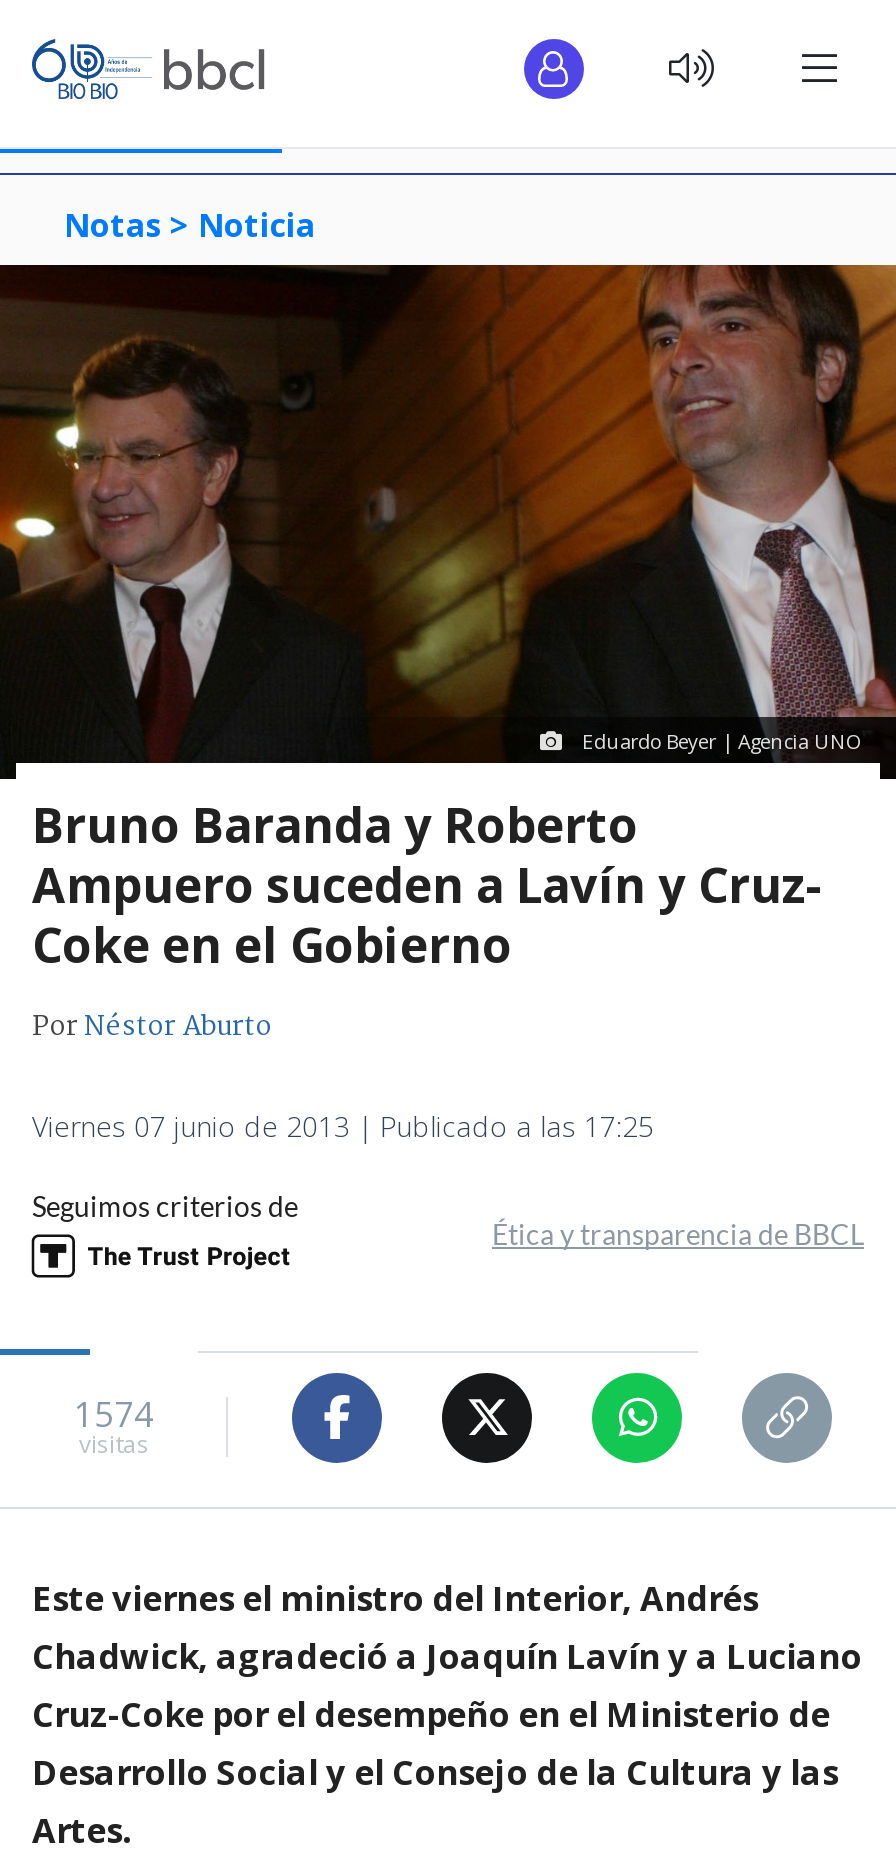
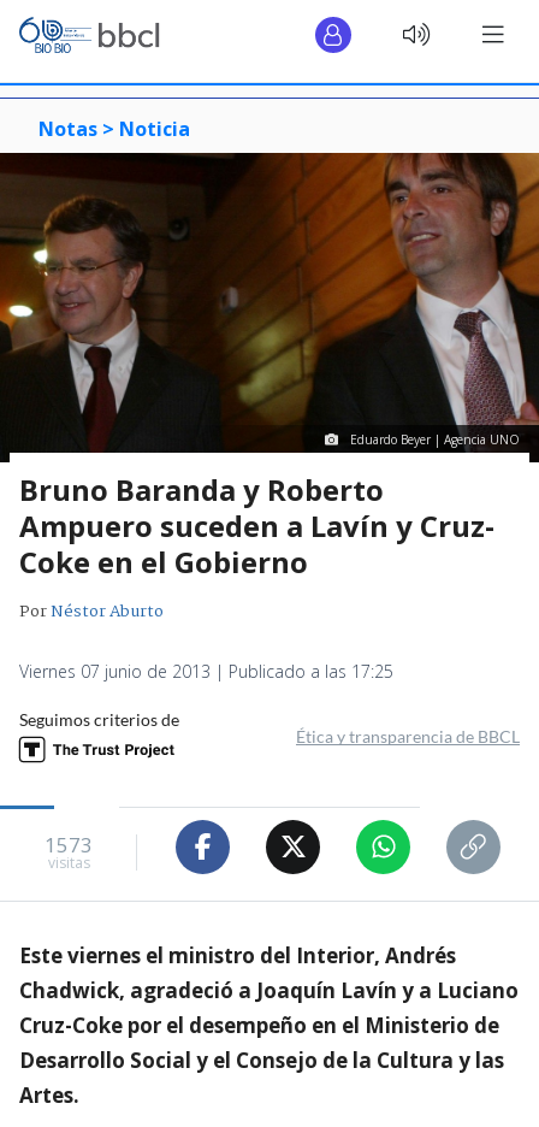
[74,1392,154,1438] 1574 -> [45,831,93,859] 1573

